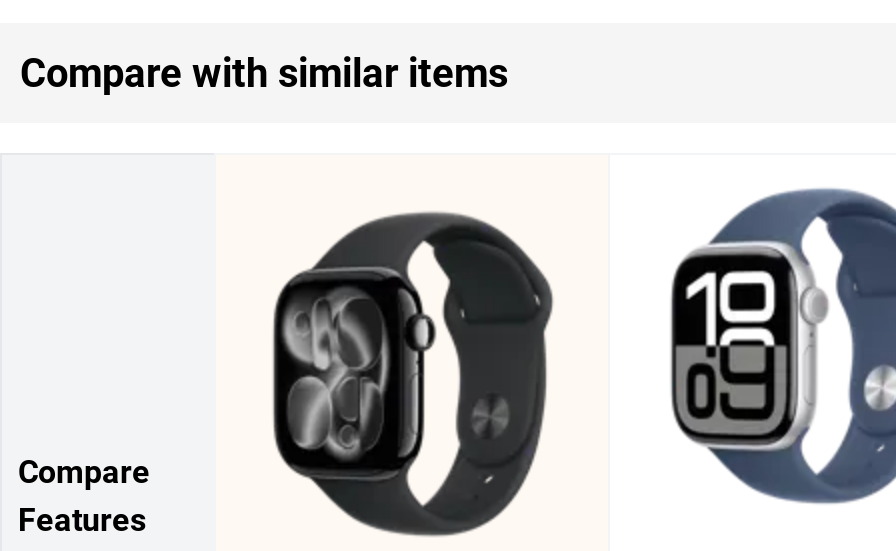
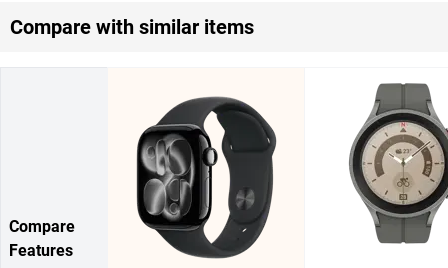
[670,185,890,505] [image] -> [336,82,445,244] [image]

